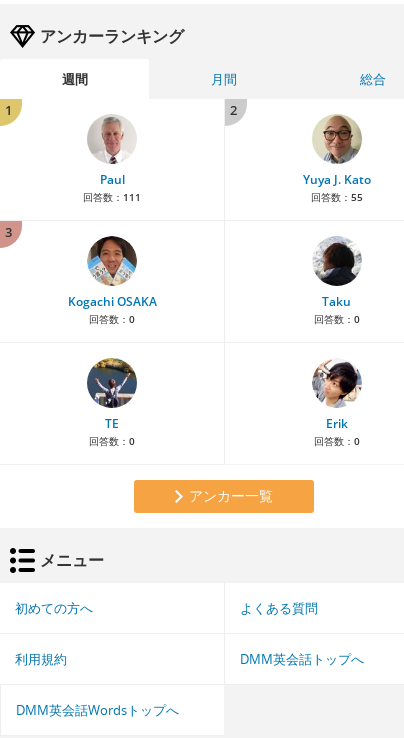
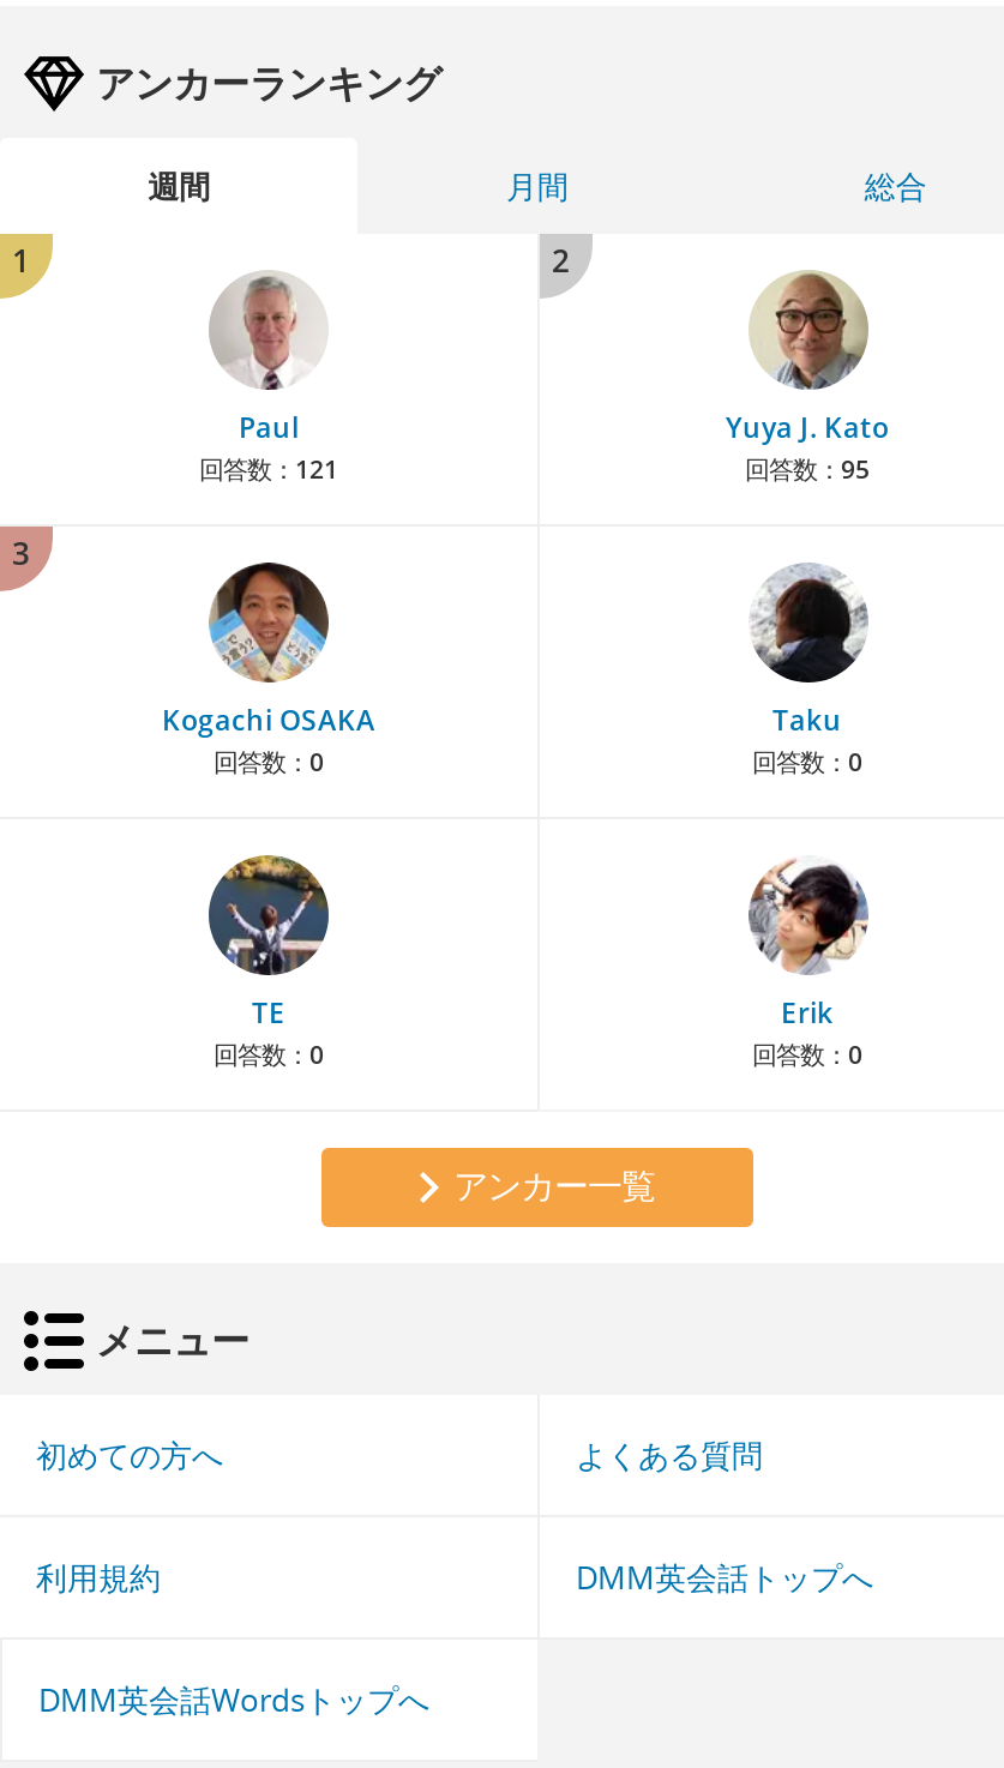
[83,190,141,204] 回答数：111 -> [199,453,338,486] 回答数：121
[310,190,362,204] 回答数：55 -> [745,453,870,486] 回答数：95

